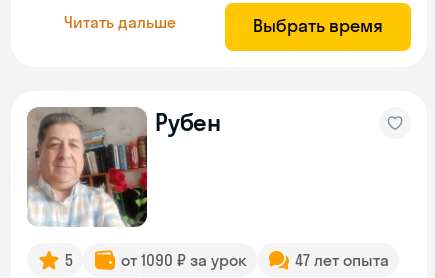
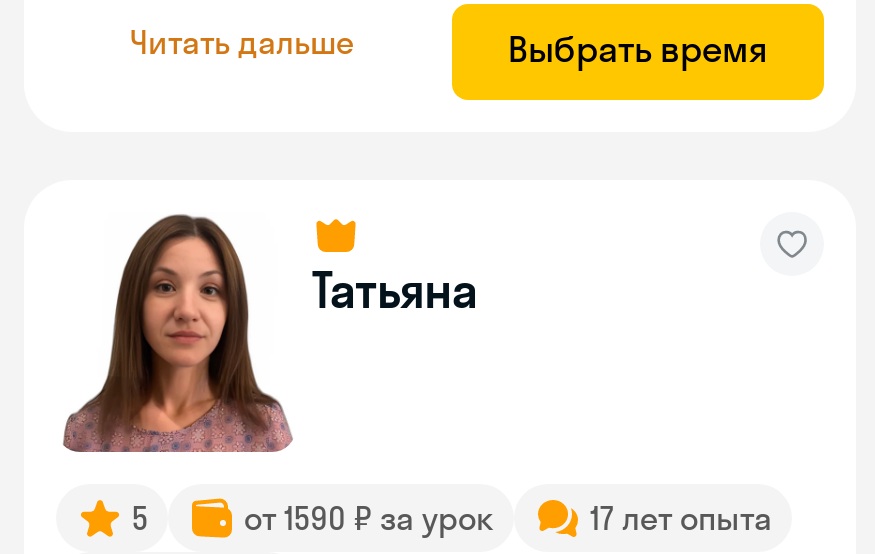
[26,106,221,227] [image] | Рубен -> [56,212,477,454] [image] | Татьяна
[121,250,389,270] от 1090 ₽ за урок | 47 лет опыта -> [244,498,772,538] от 1590 ₽ за урок | 17 лет опыта

